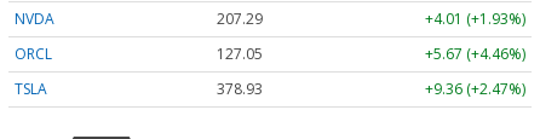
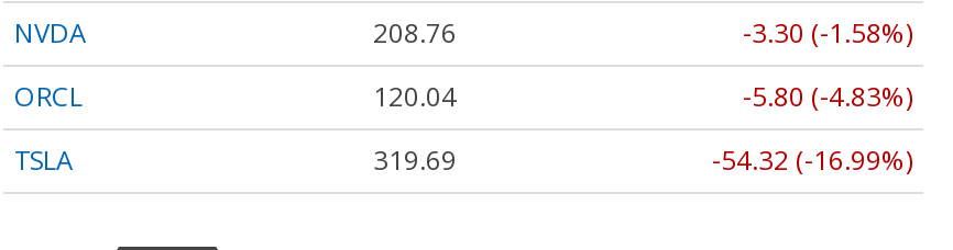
[217,9,263,29] 207.29 -> [373,14,457,51] 208.76
[425,9,525,29] +4.01 (+1.93%) -> [743,14,912,51] -3.30 (-1.58%)
[217,44,263,64] 127.05 -> [373,77,457,114] 120.04
[425,44,525,64] +5.67 (+4.46%) -> [743,77,912,114] -5.80 (-4.83%)
[217,79,525,99] 378.93 | +9.36 (+2.47%) -> [373,141,912,178] 319.69 | -54.32 (-16.99%)

